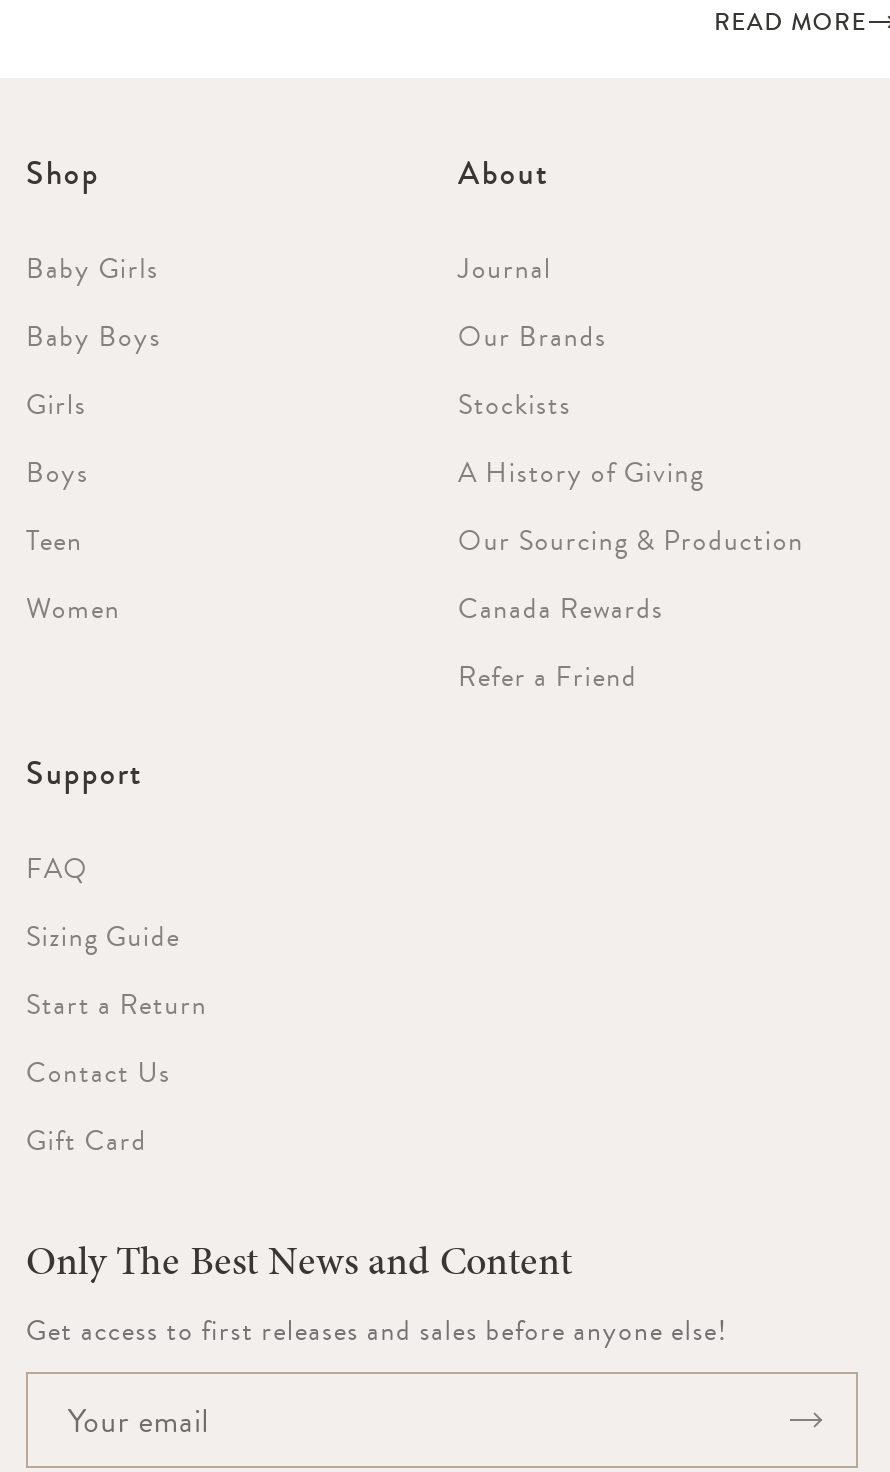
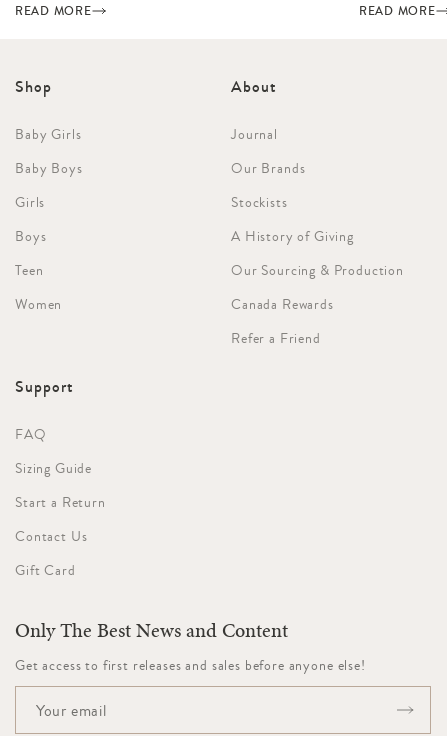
none -> [15,5,91,17] READ MORE

